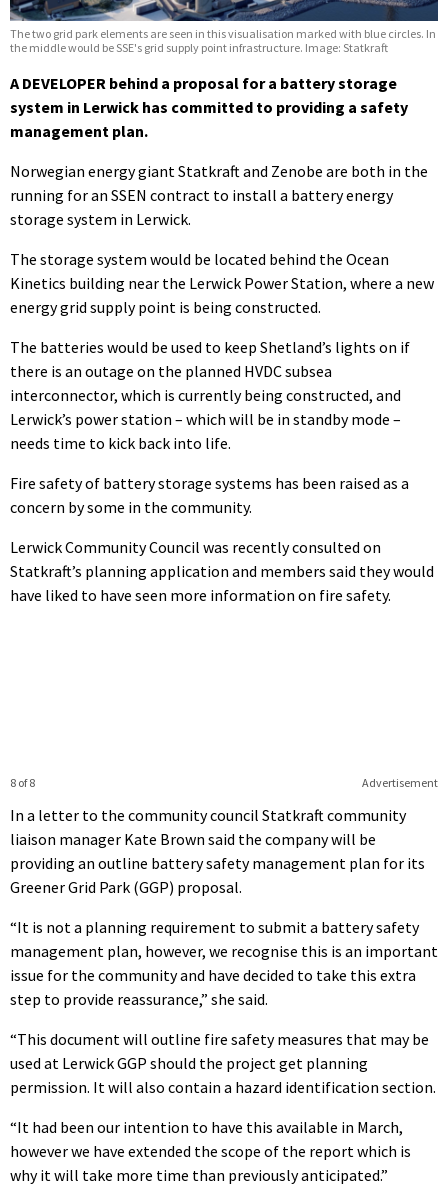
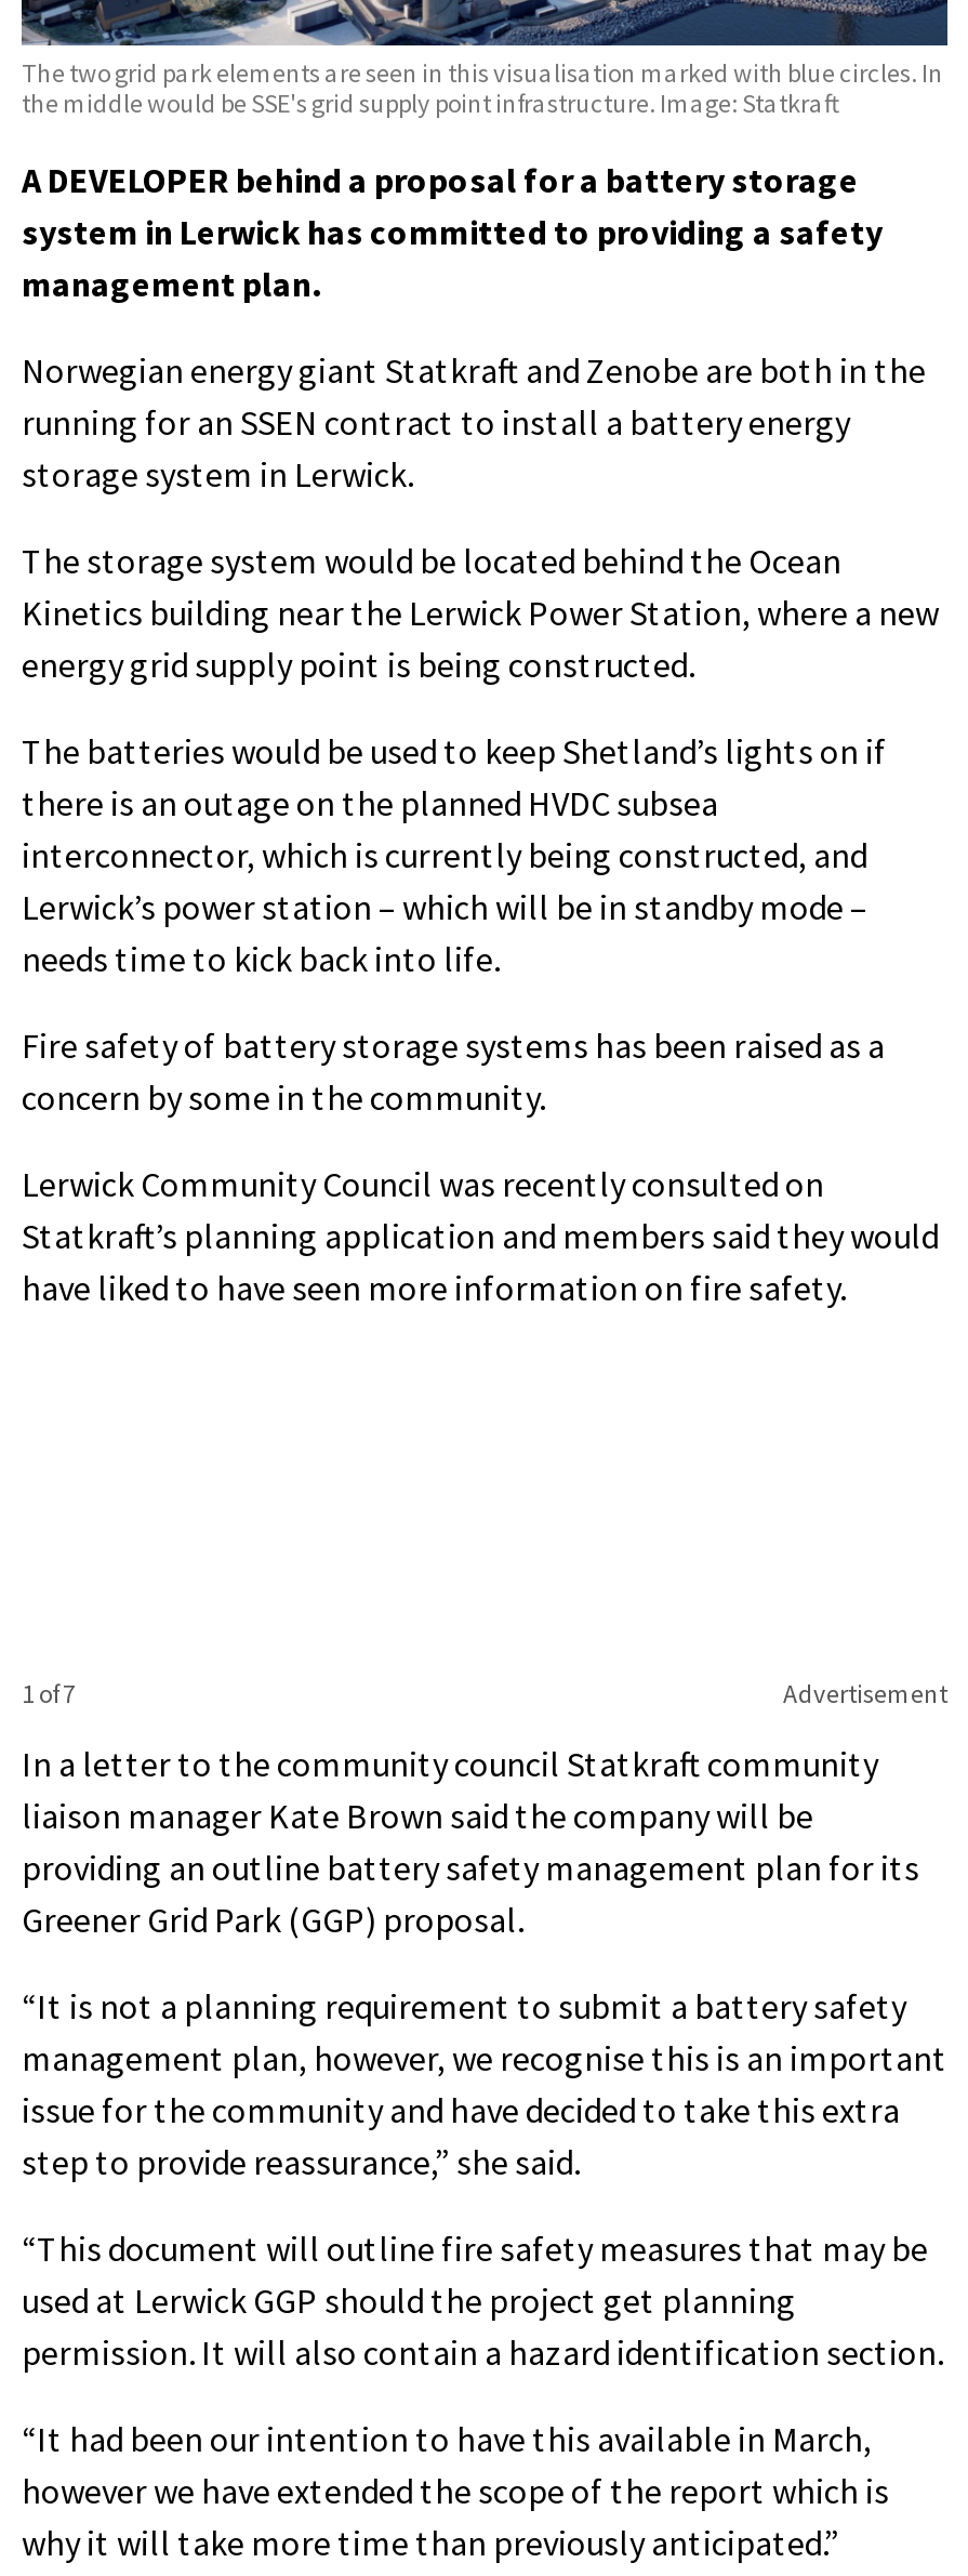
[10,775,35,790] 8 of 8 -> [22,1676,76,1709] 1 of 7

